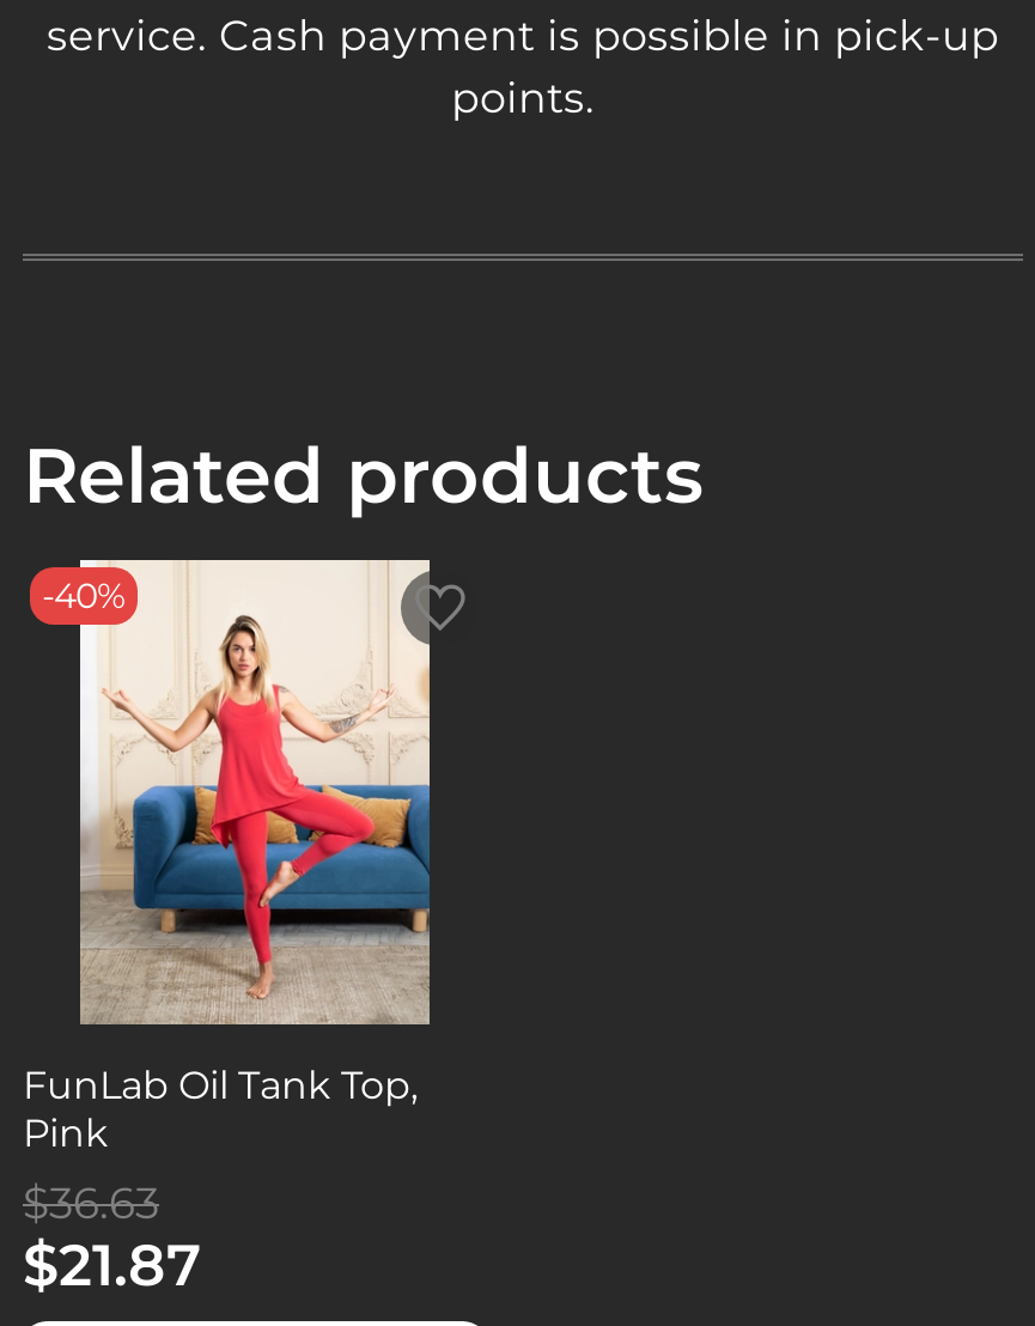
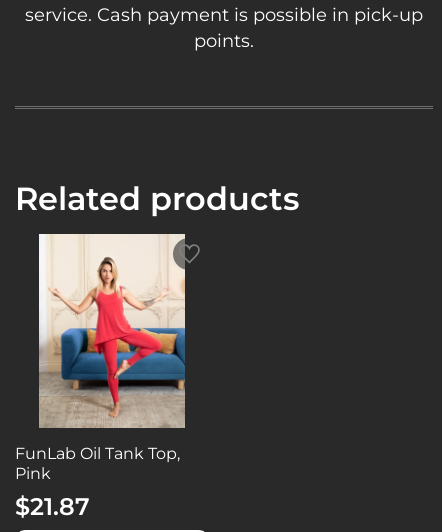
[42,575,126,618] -40% -> none
[23,1178,159,1231] $36.63 -> none

